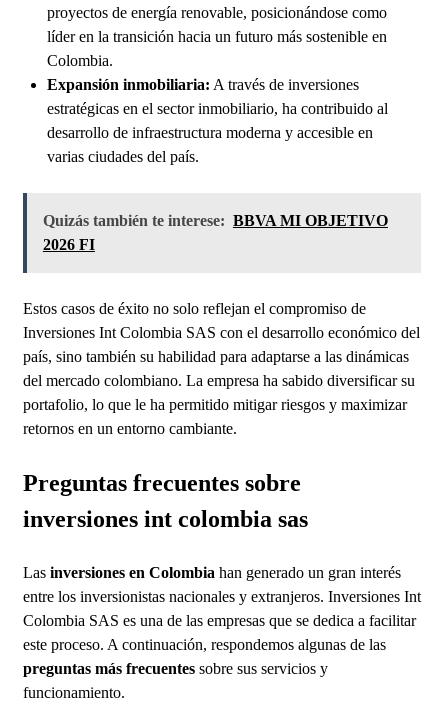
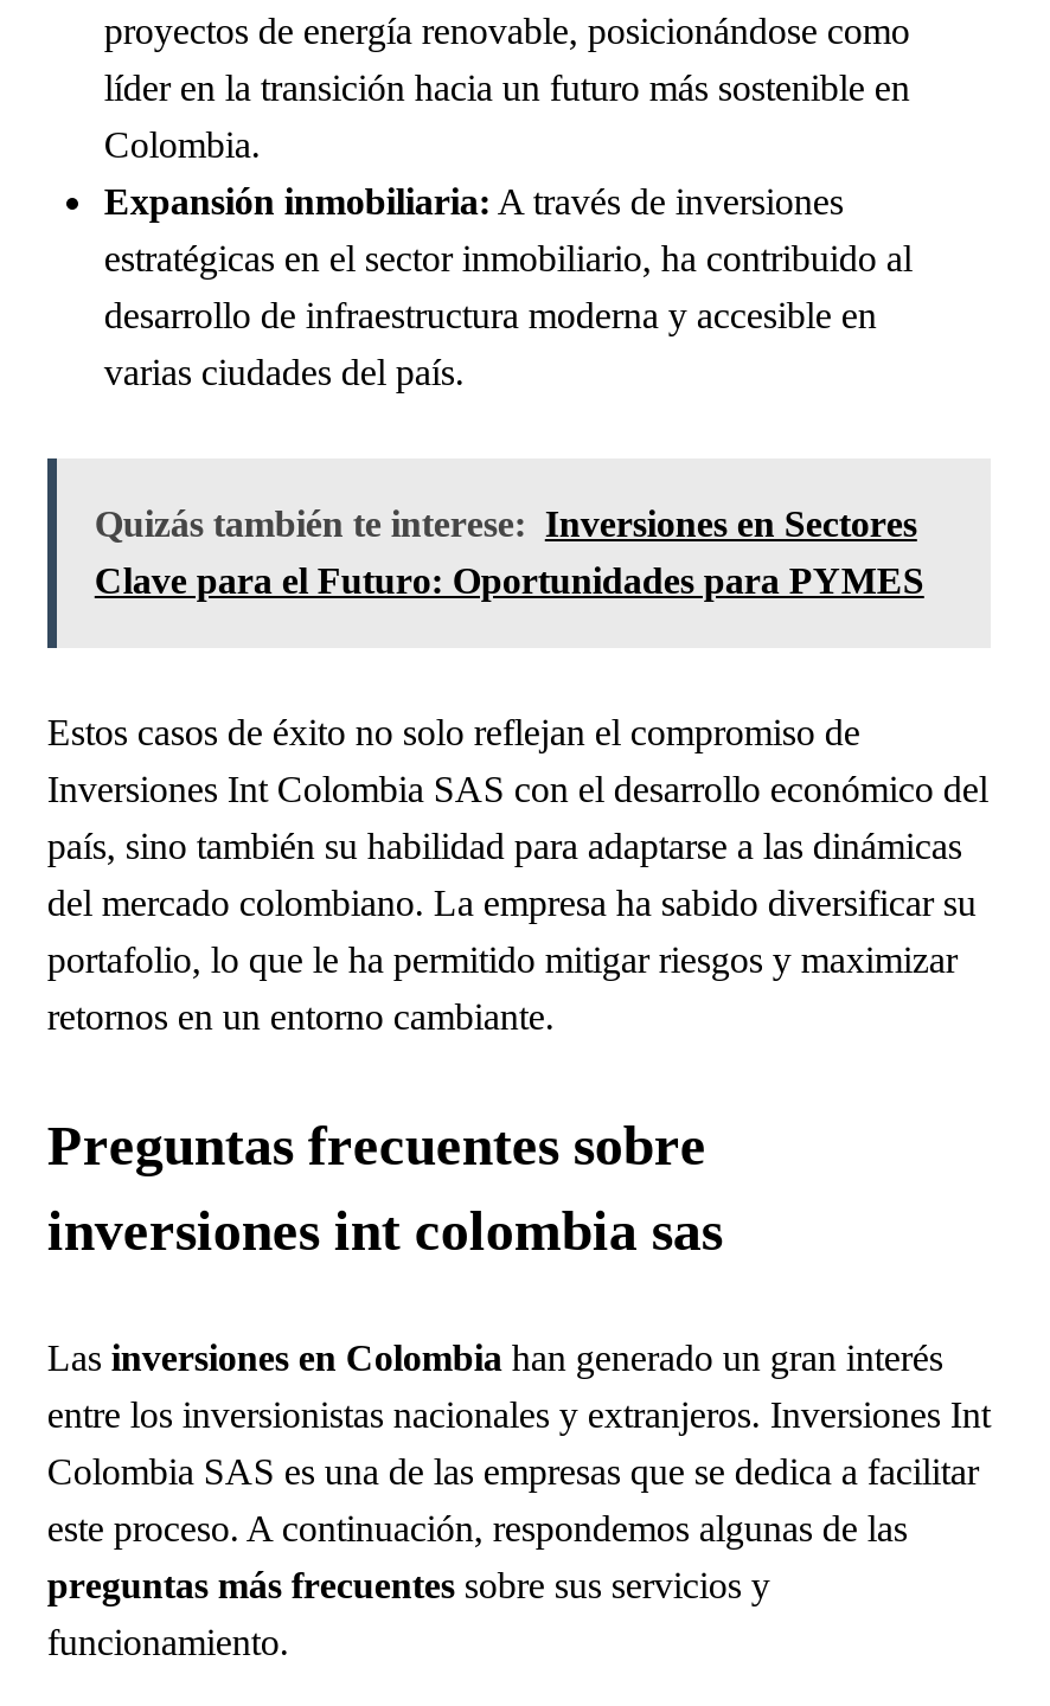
[43,212,388,253] Quizás también te interese: BBVA MI OBJETIVO | 2026 FI -> [95,503,924,600] Quizás también te interese: Inversiones en Sectores | Clave para el Futuro: Oportunidades para PYMES

